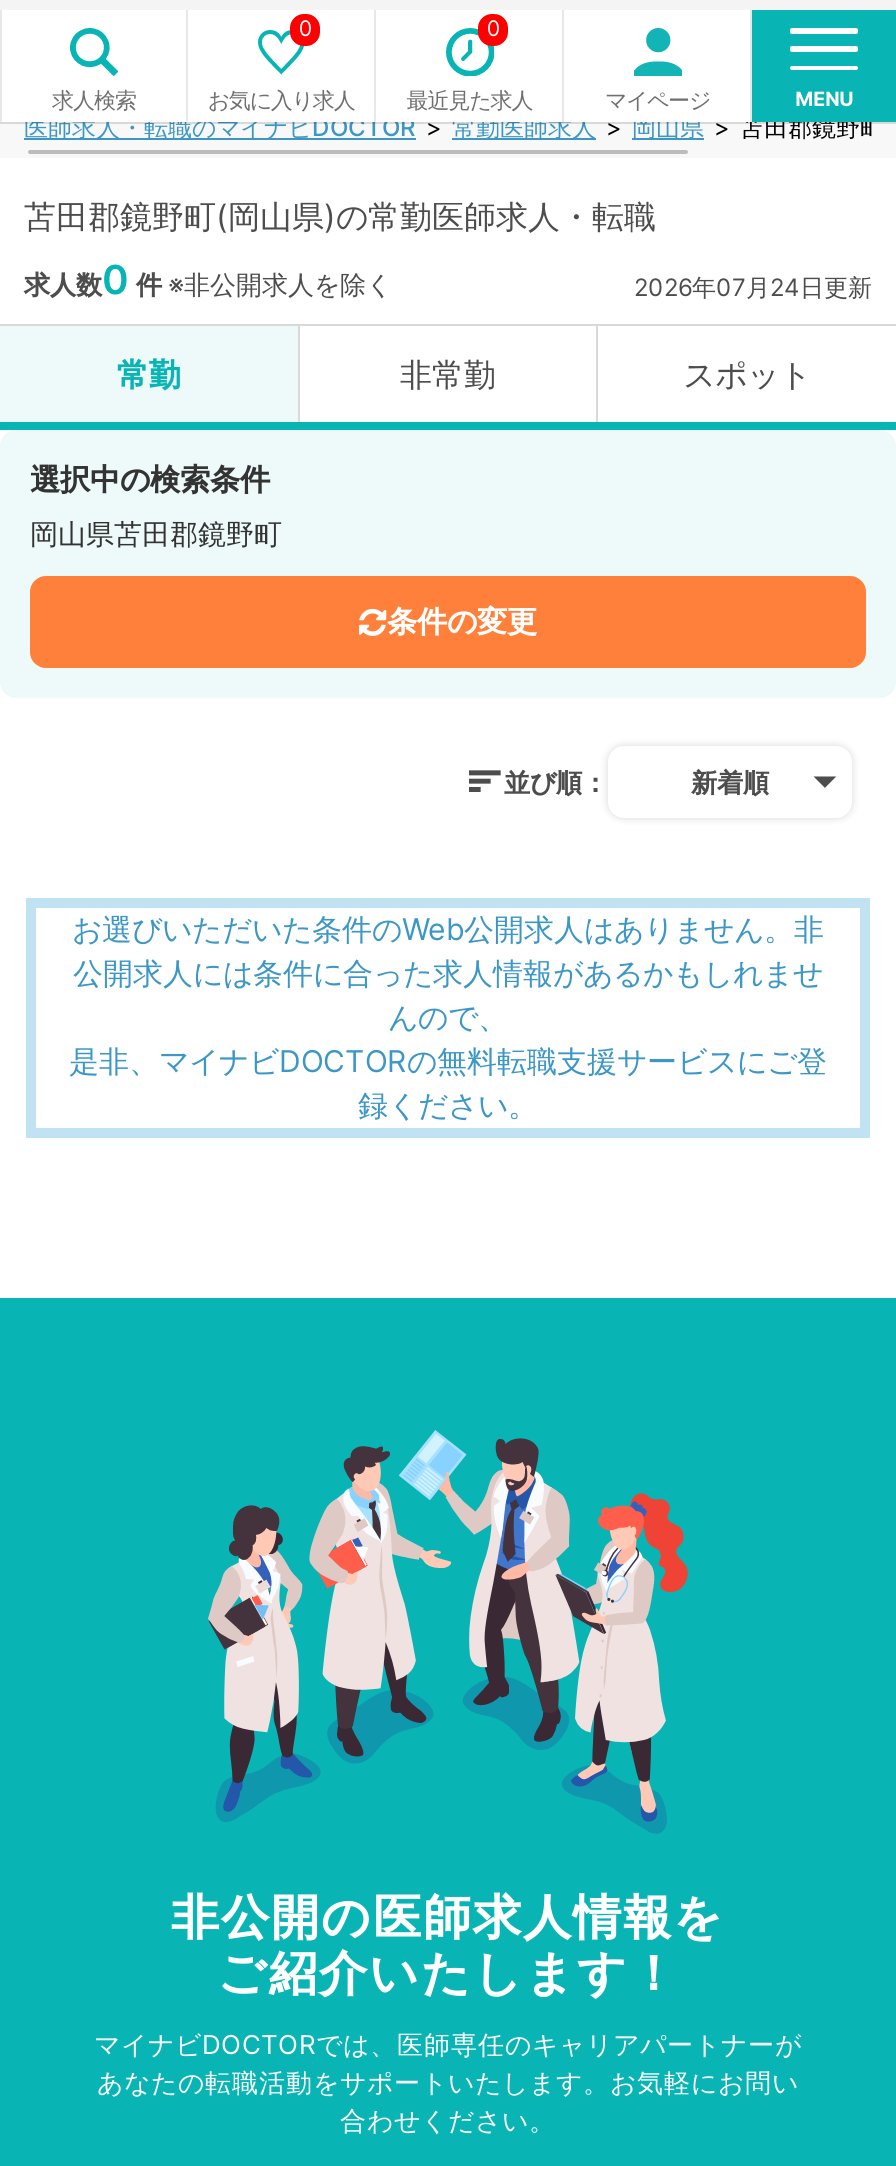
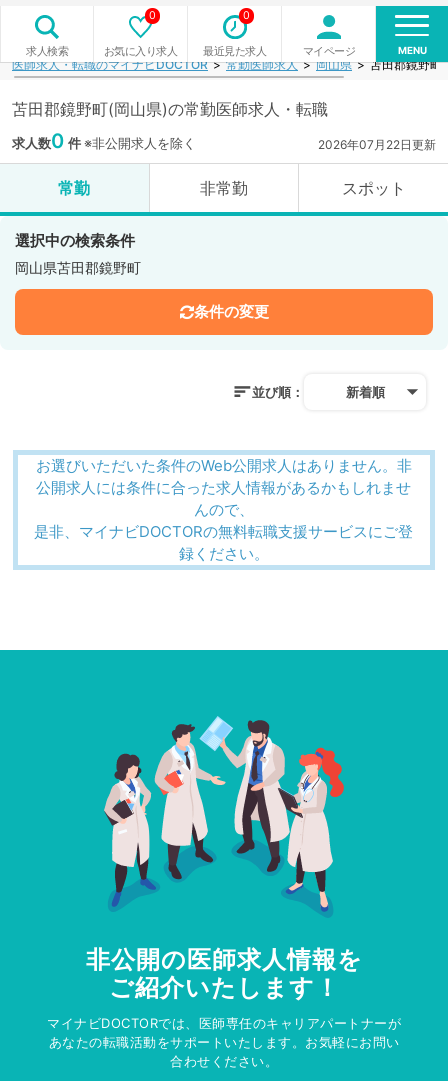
[634,272,872,302] 2026年07月24日更新 -> [318,137,436,152] 2026年07月22日更新

